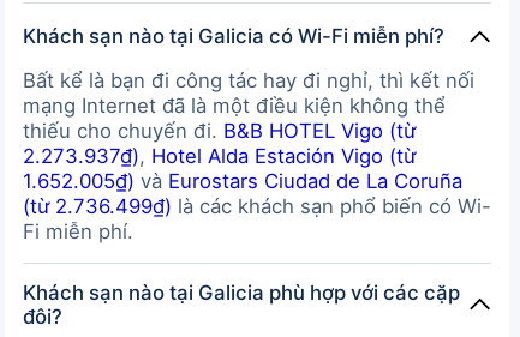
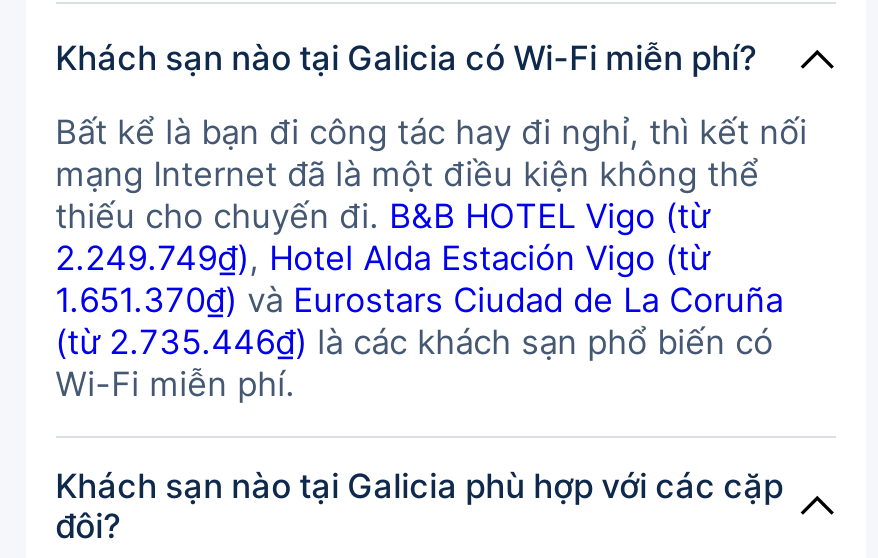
[22,144,491,244] 2.273.937₫), Hotel Alda Estación Vigo (từ | 1.652.005₫) và Eurostars Ciudad de La Coruña | (từ 2.736.499₫) là các khách sạn phổ biến có Wi- | Fi miễn phí. -> [55,238,783,404] 2.249.749₫), Hotel Alda Estación Vigo (từ | 1.651.370₫) và Eurostars Ciudad de La Coruña | (từ 2.735.446₫) là các khách sạn phổ biến có | Wi-Fi miễn phí.

